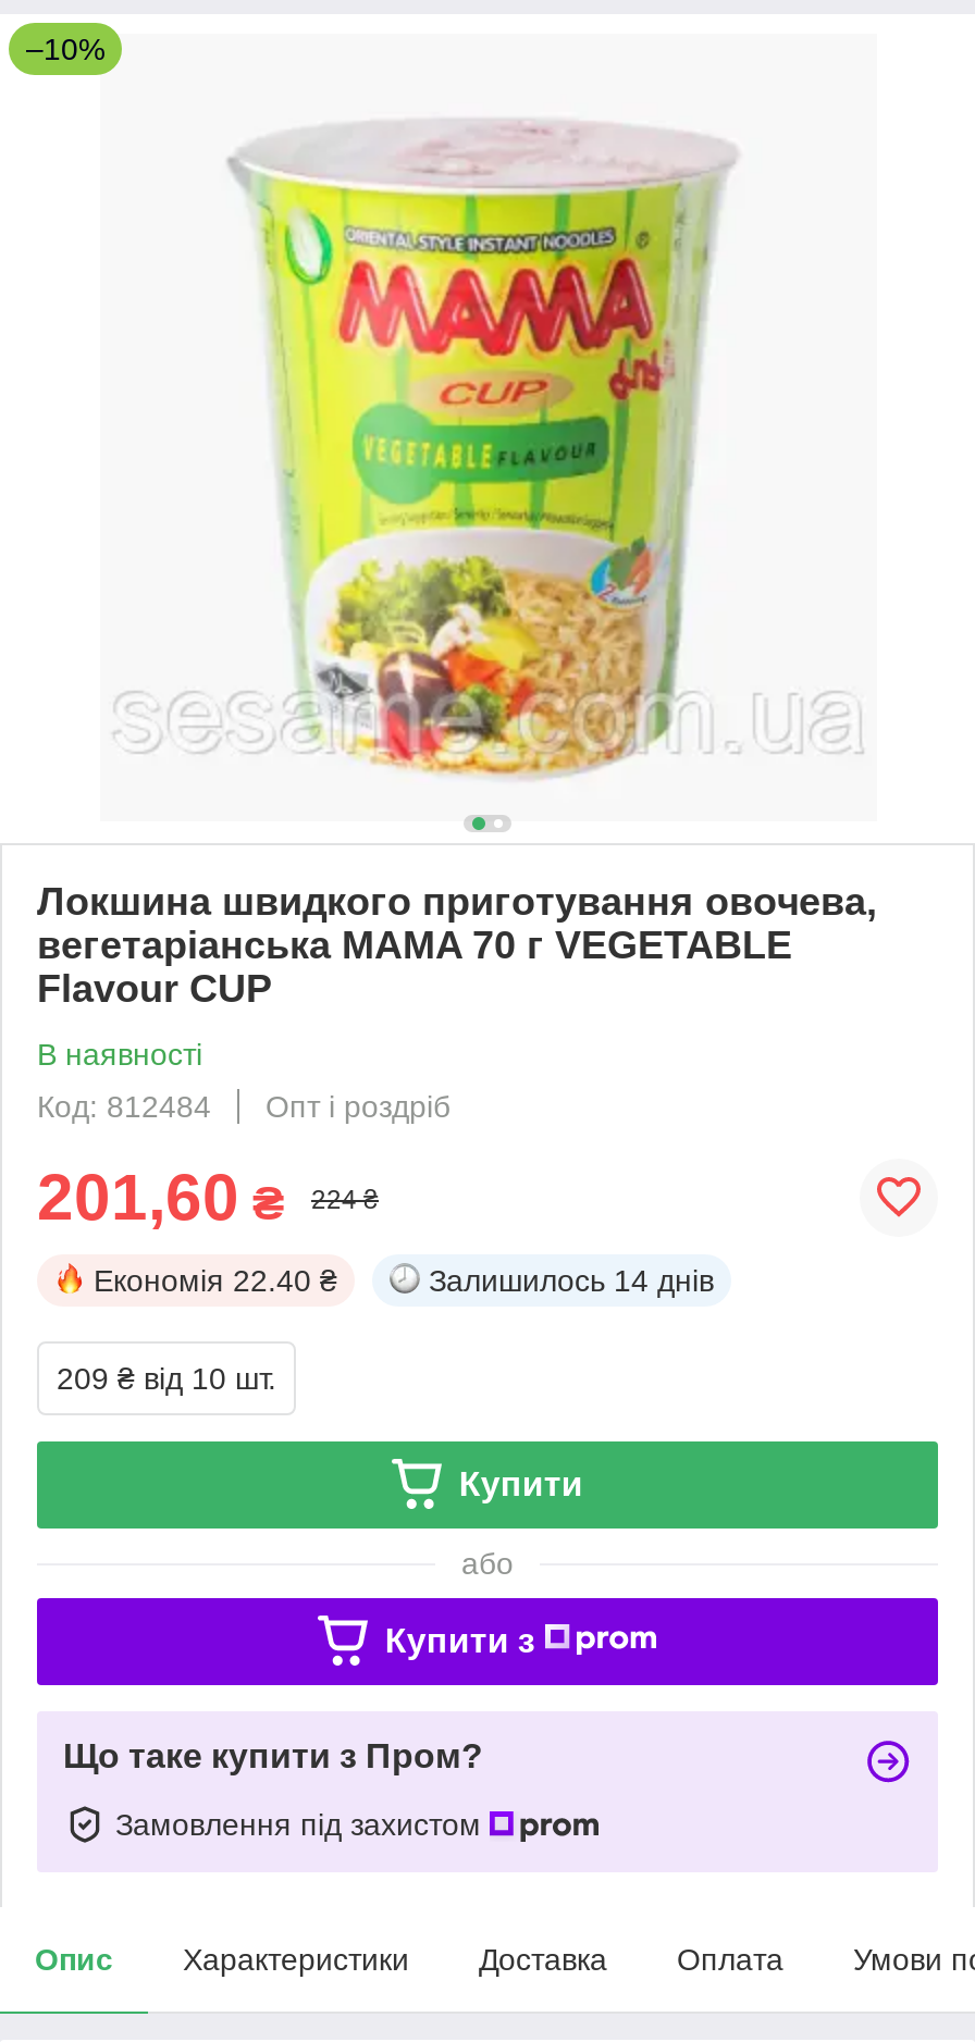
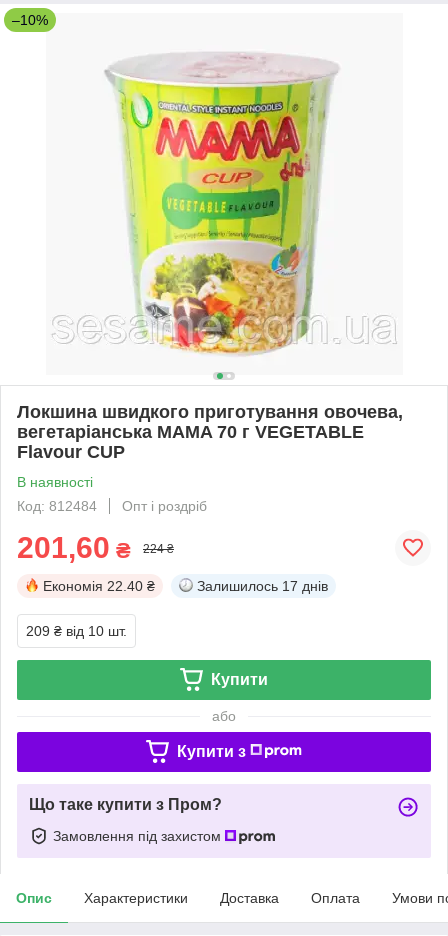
[429,1263,714,1297] Залишилось 14 днів -> [197,578,328,594] Залишилось 17 днів

